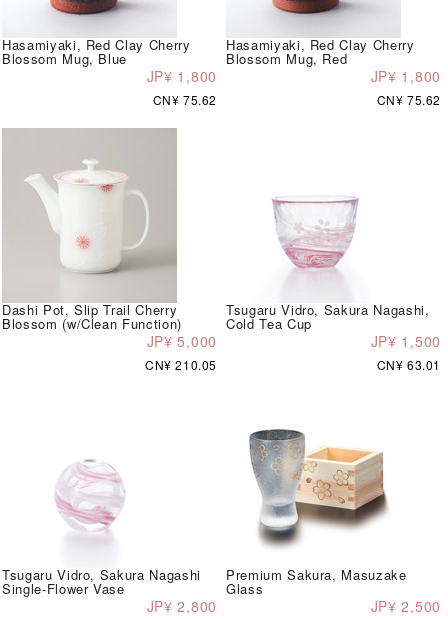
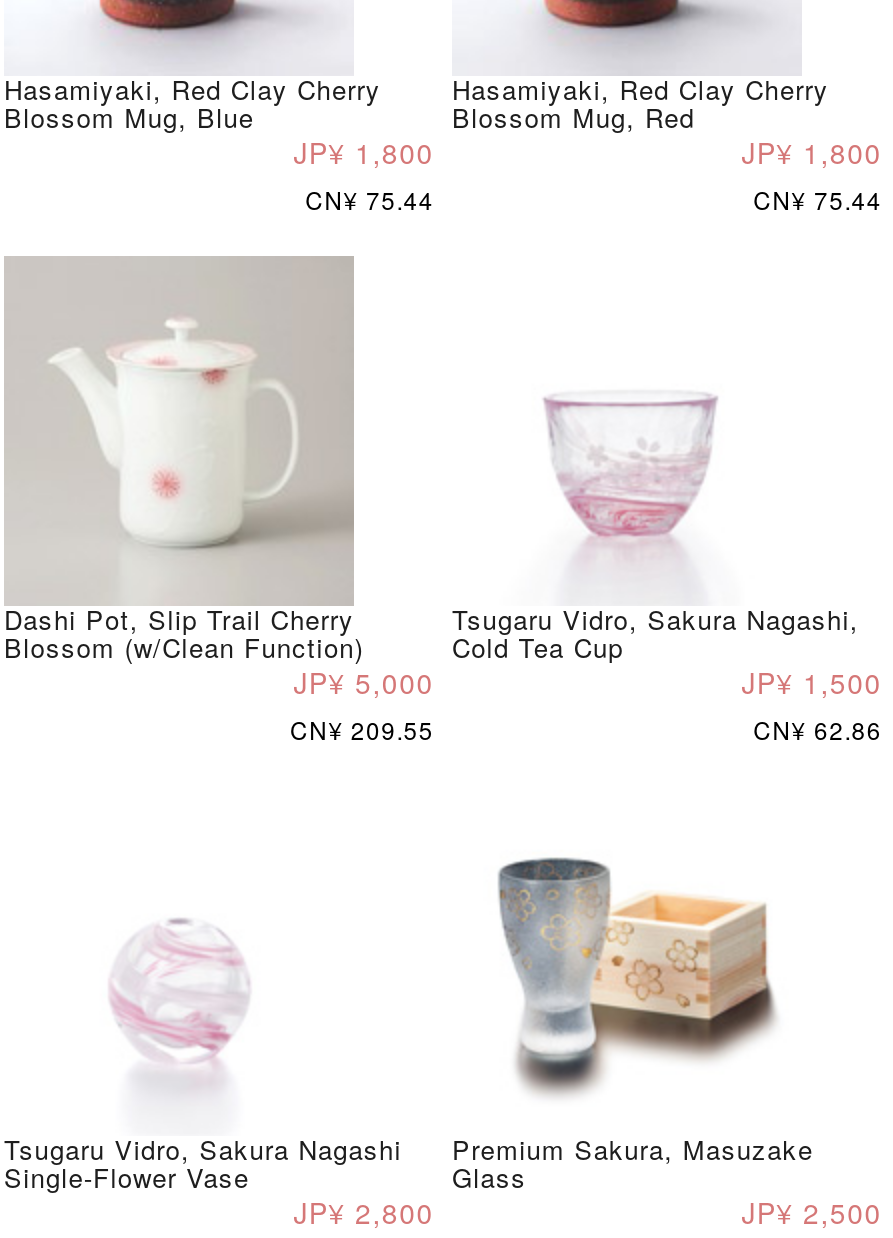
[153,90,217,107] CN¥ 75.62 -> [305,181,434,215] CN¥ 75.44
[377,90,441,107] CN¥ 75.62 -> [753,181,882,215] CN¥ 75.44
[145,355,217,372] CN¥ 210.05 -> [290,711,434,745] CN¥ 209.55
[377,355,441,372] CN¥ 63.01 -> [753,711,882,745] CN¥ 62.86

